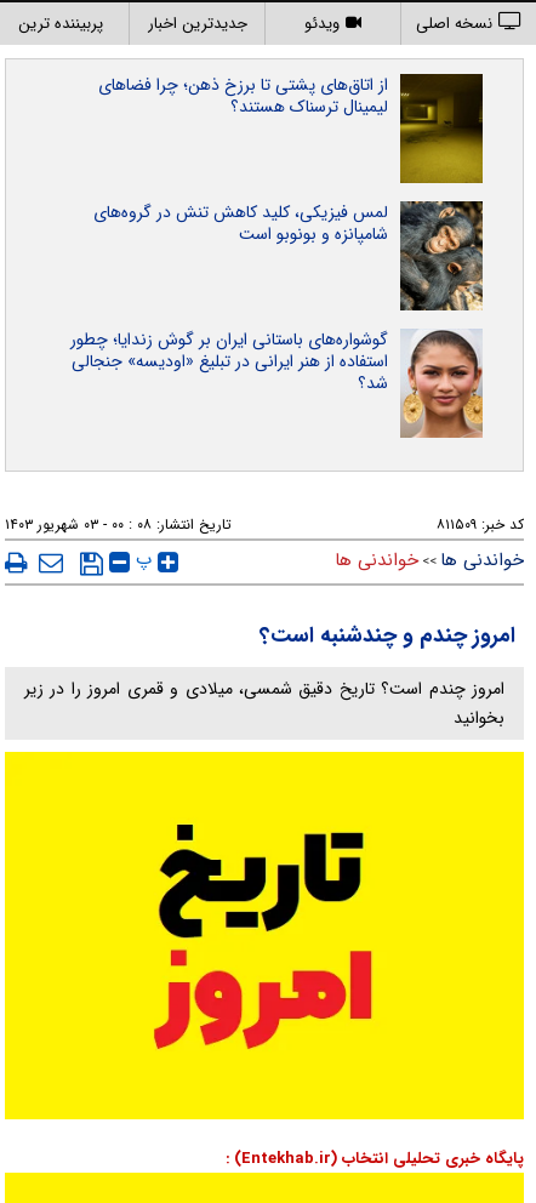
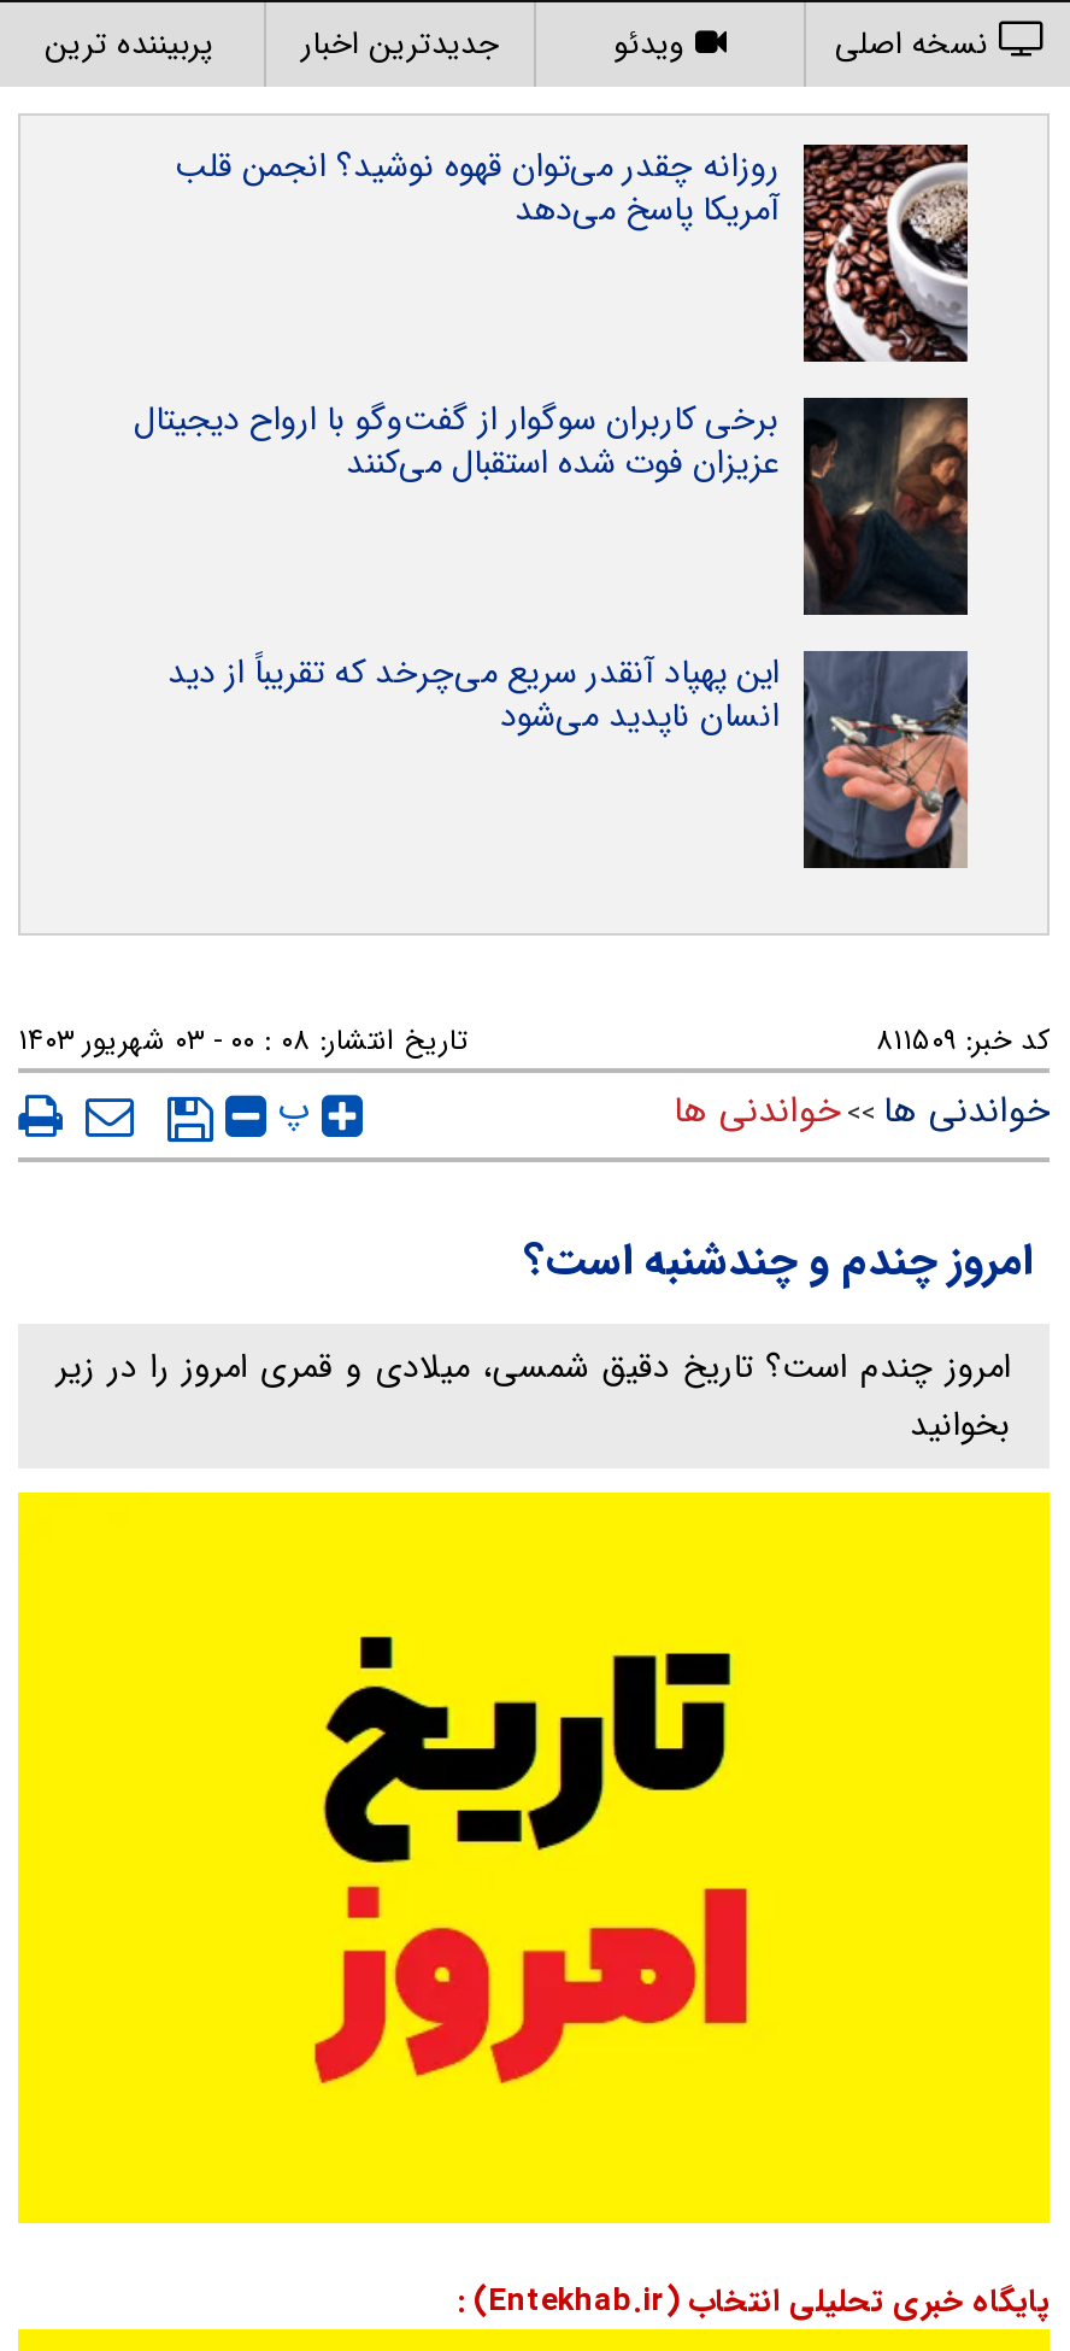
[98,72,484,184] [image] | از اتاق‌های پشتی تا برزخ ذهن؛ چرا فضاهای | لیمینال ترسناک هستند؟ -> [175,140,970,364] [image] | روزانه چقدر می‌توان قهوه نوشید؟ انجمن قلب | آمریکا پاسخ می‌دهد
[93,199,484,312] [image] | لمس فیزیکی، کلید کاهش تنش در گروه‌های | شامپانزه و بونوبو است -> [134,393,970,617] [image] | برخی کاربران سوگوار از گفت‌وگو با ارواح دیجیتال | عزیزان فوت شده استقبال می‌کنند
[70,326,483,439] [image] | گوشواره‌های باستانی ایران بر گوش زندایا؛ چطور | استفاده از هنر ایرانی در تبلیغ «اودیسه» جنجالی | شد؟ -> [167,646,970,870] [image] | این پهپاد آنقدر سریع می‌چرخد که تقریباً از دید | انسان ناپدید می‌شود

